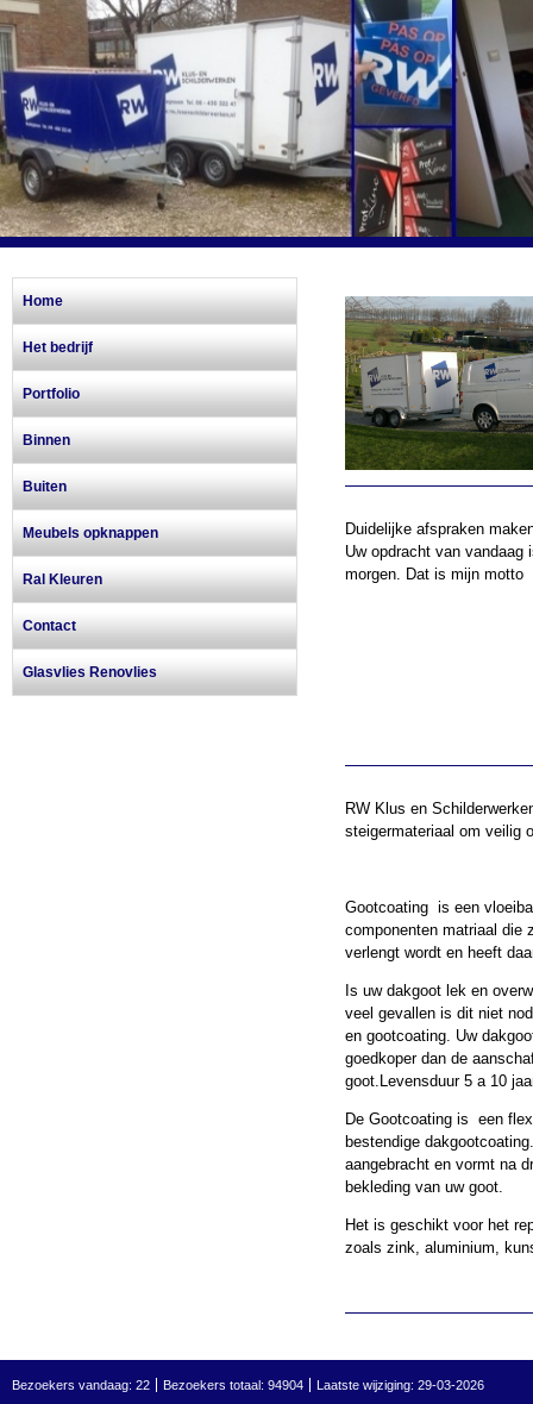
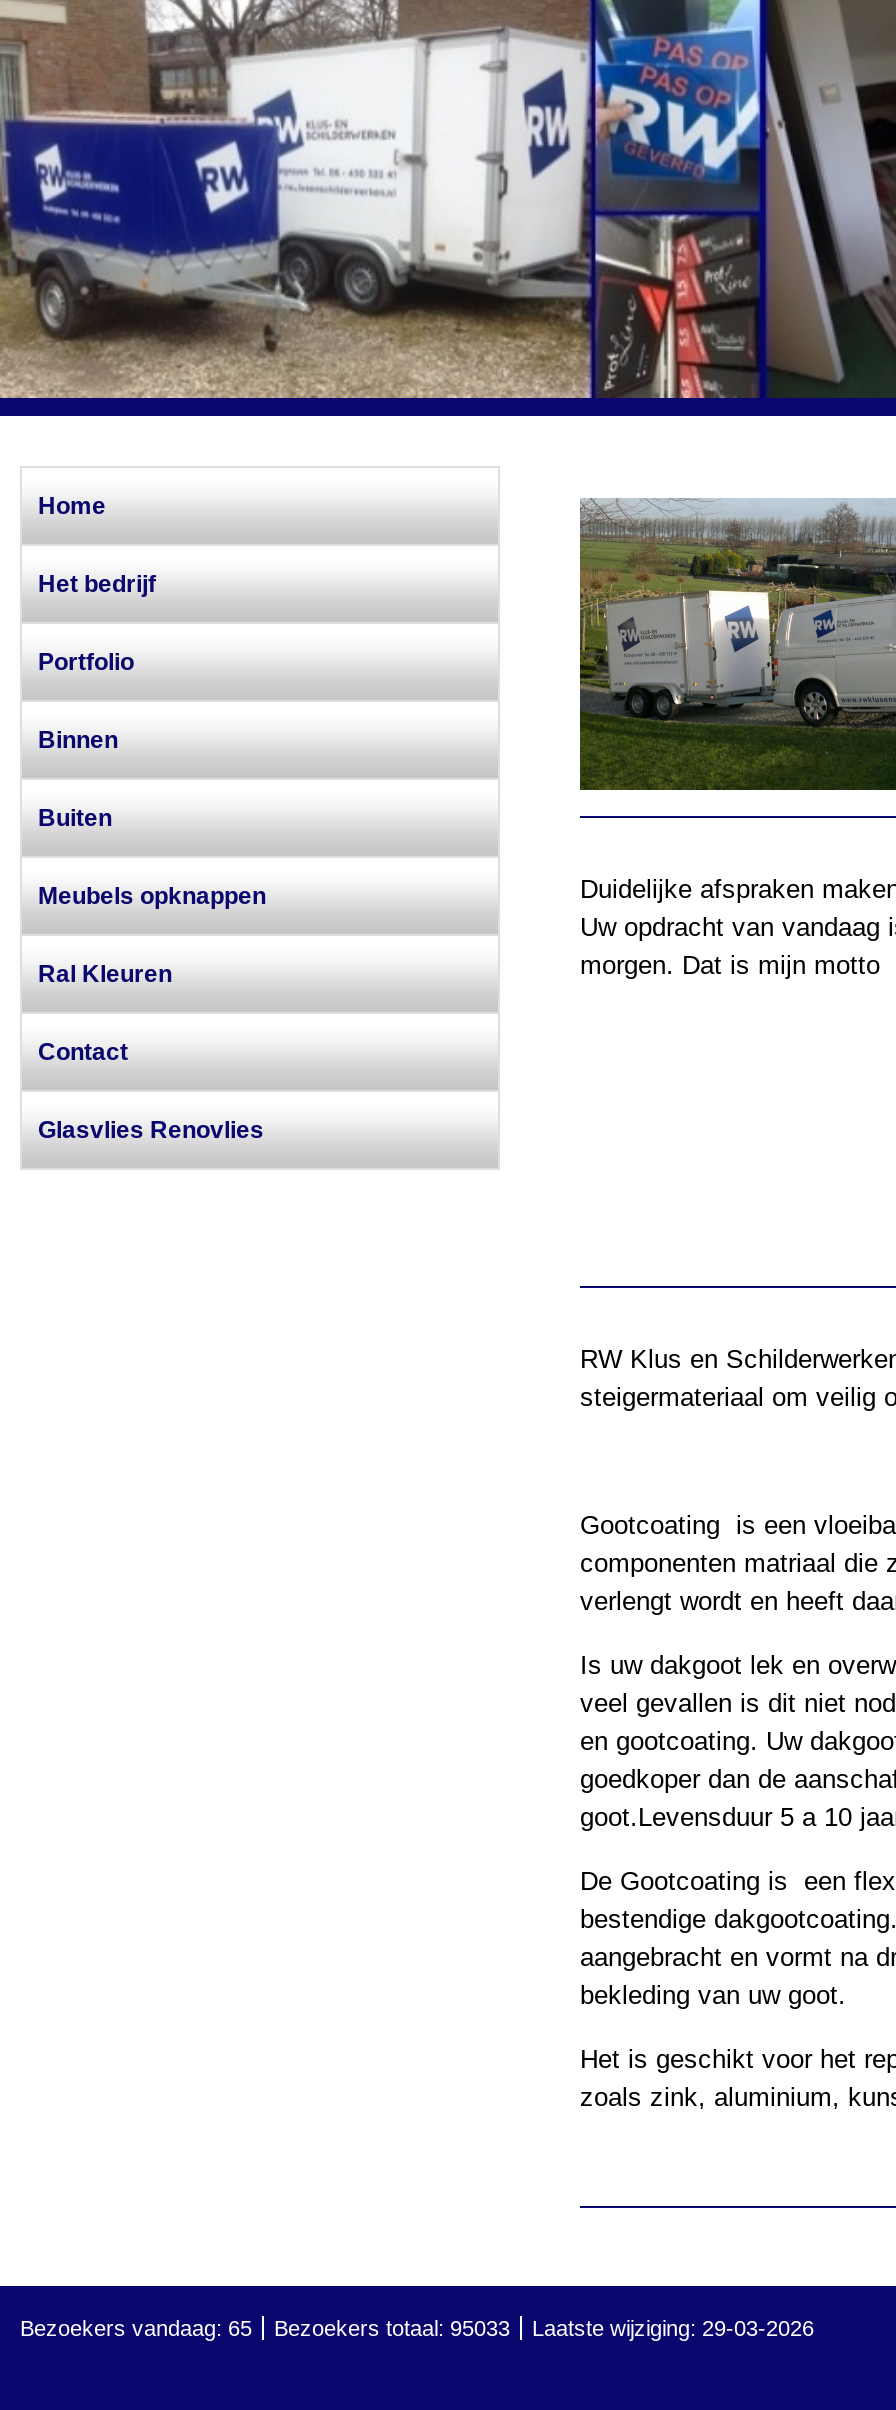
[12,1378,150,1392] Bezoekers vandaag: 22 -> [20,2316,252,2340] Bezoekers vandaag: 65
[163,1378,303,1392] Bezoekers totaal: 94904 -> [274,2316,510,2340] Bezoekers totaal: 95033

